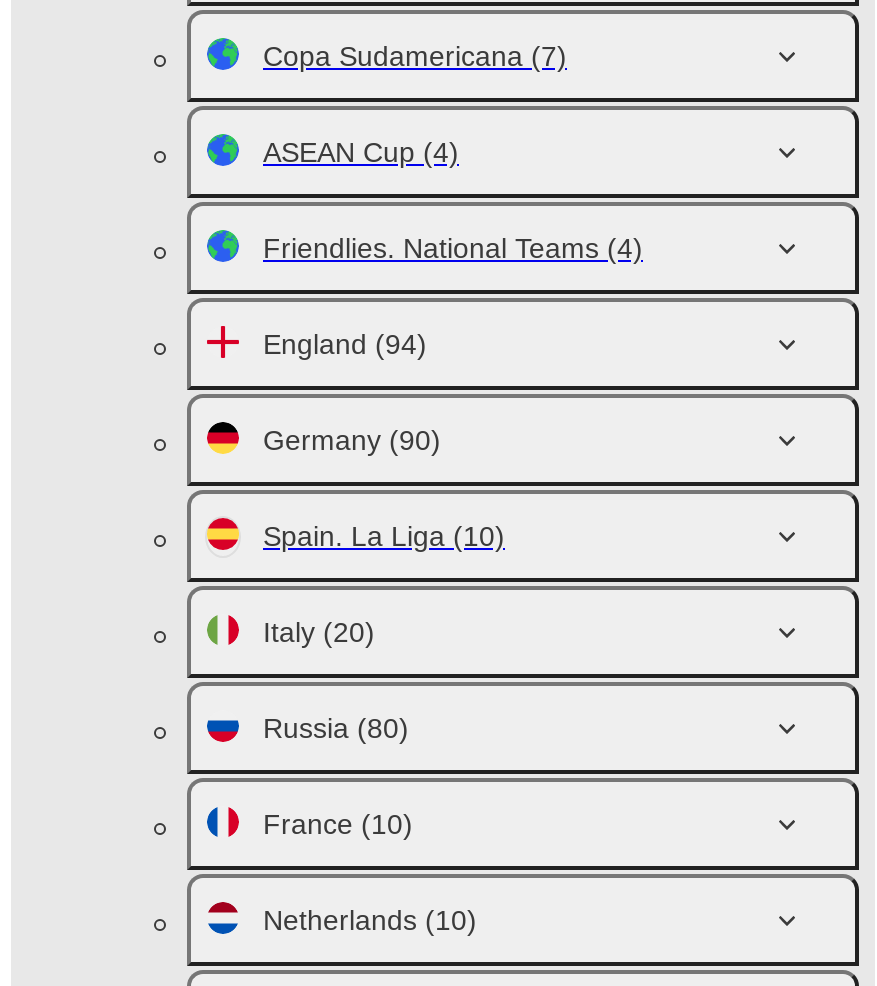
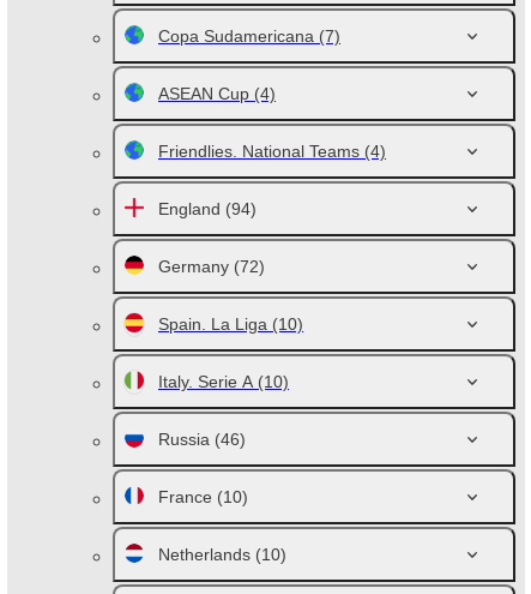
[263,424,441,456] Germany (90) -> [158,257,265,276] Germany (72)
[263,616,375,648] Italy (20) -> [158,372,289,391] Italy. Serie A (10)
[263,712,409,744] Russia (80) -> [158,430,246,449] Russia (46)

